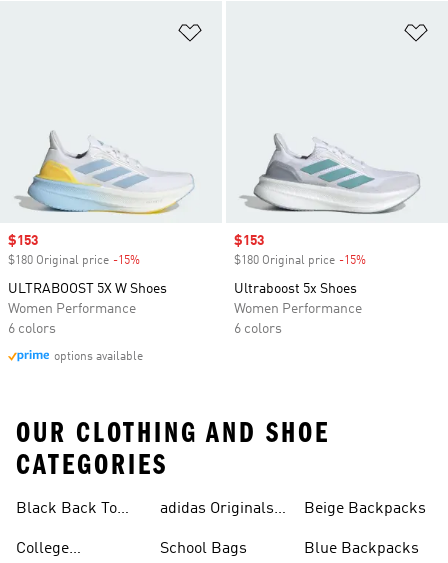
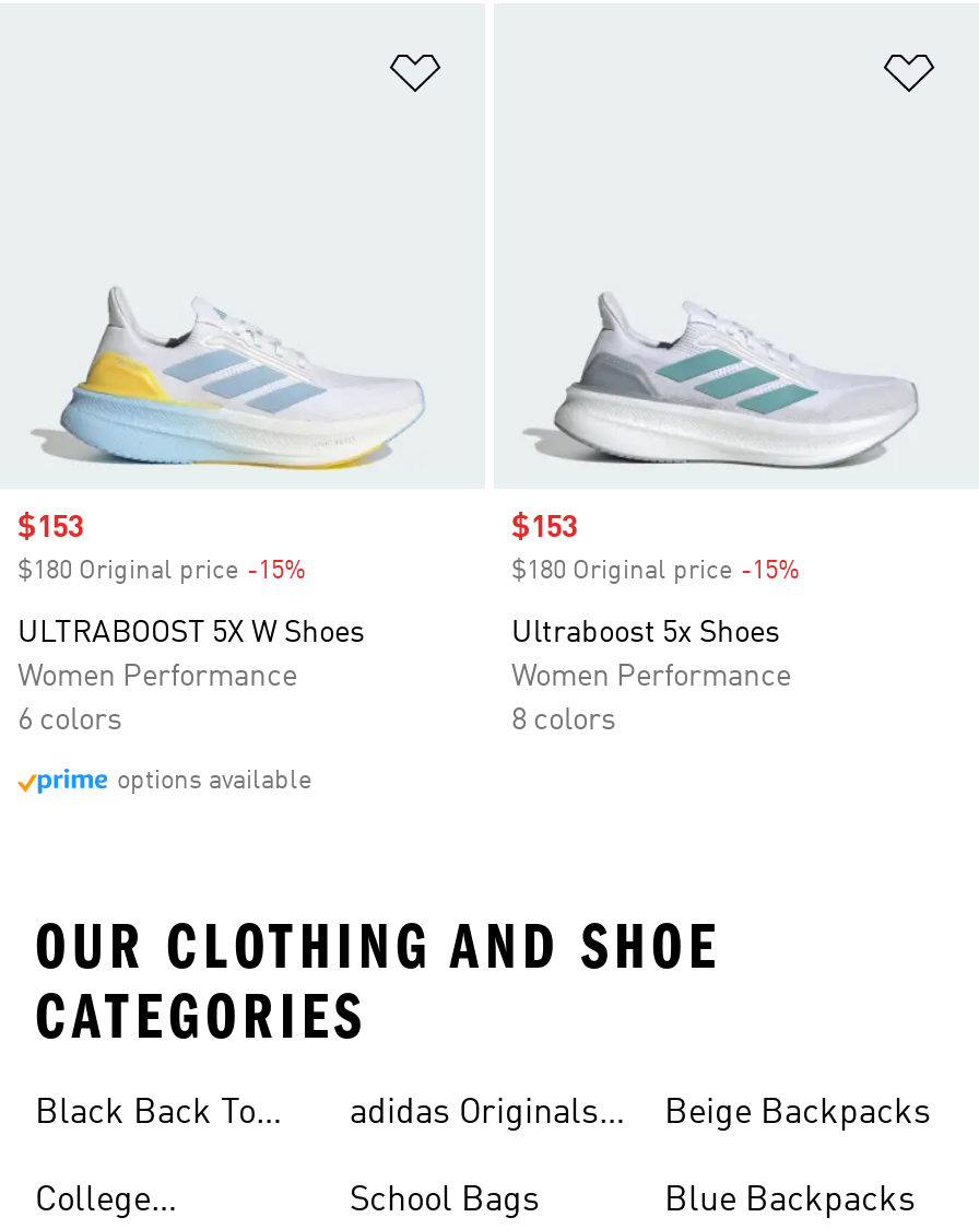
[234,322,282,336] 6 colors -> [511,705,616,736] 8 colors

